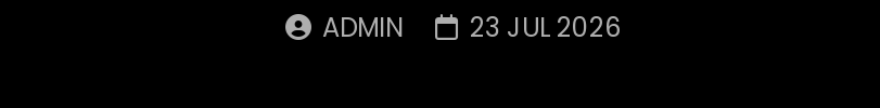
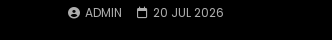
[322,9,622,46] ADMIN 23 JUL 2026 -> [85,4,224,21] ADMIN 20 JUL 2026

